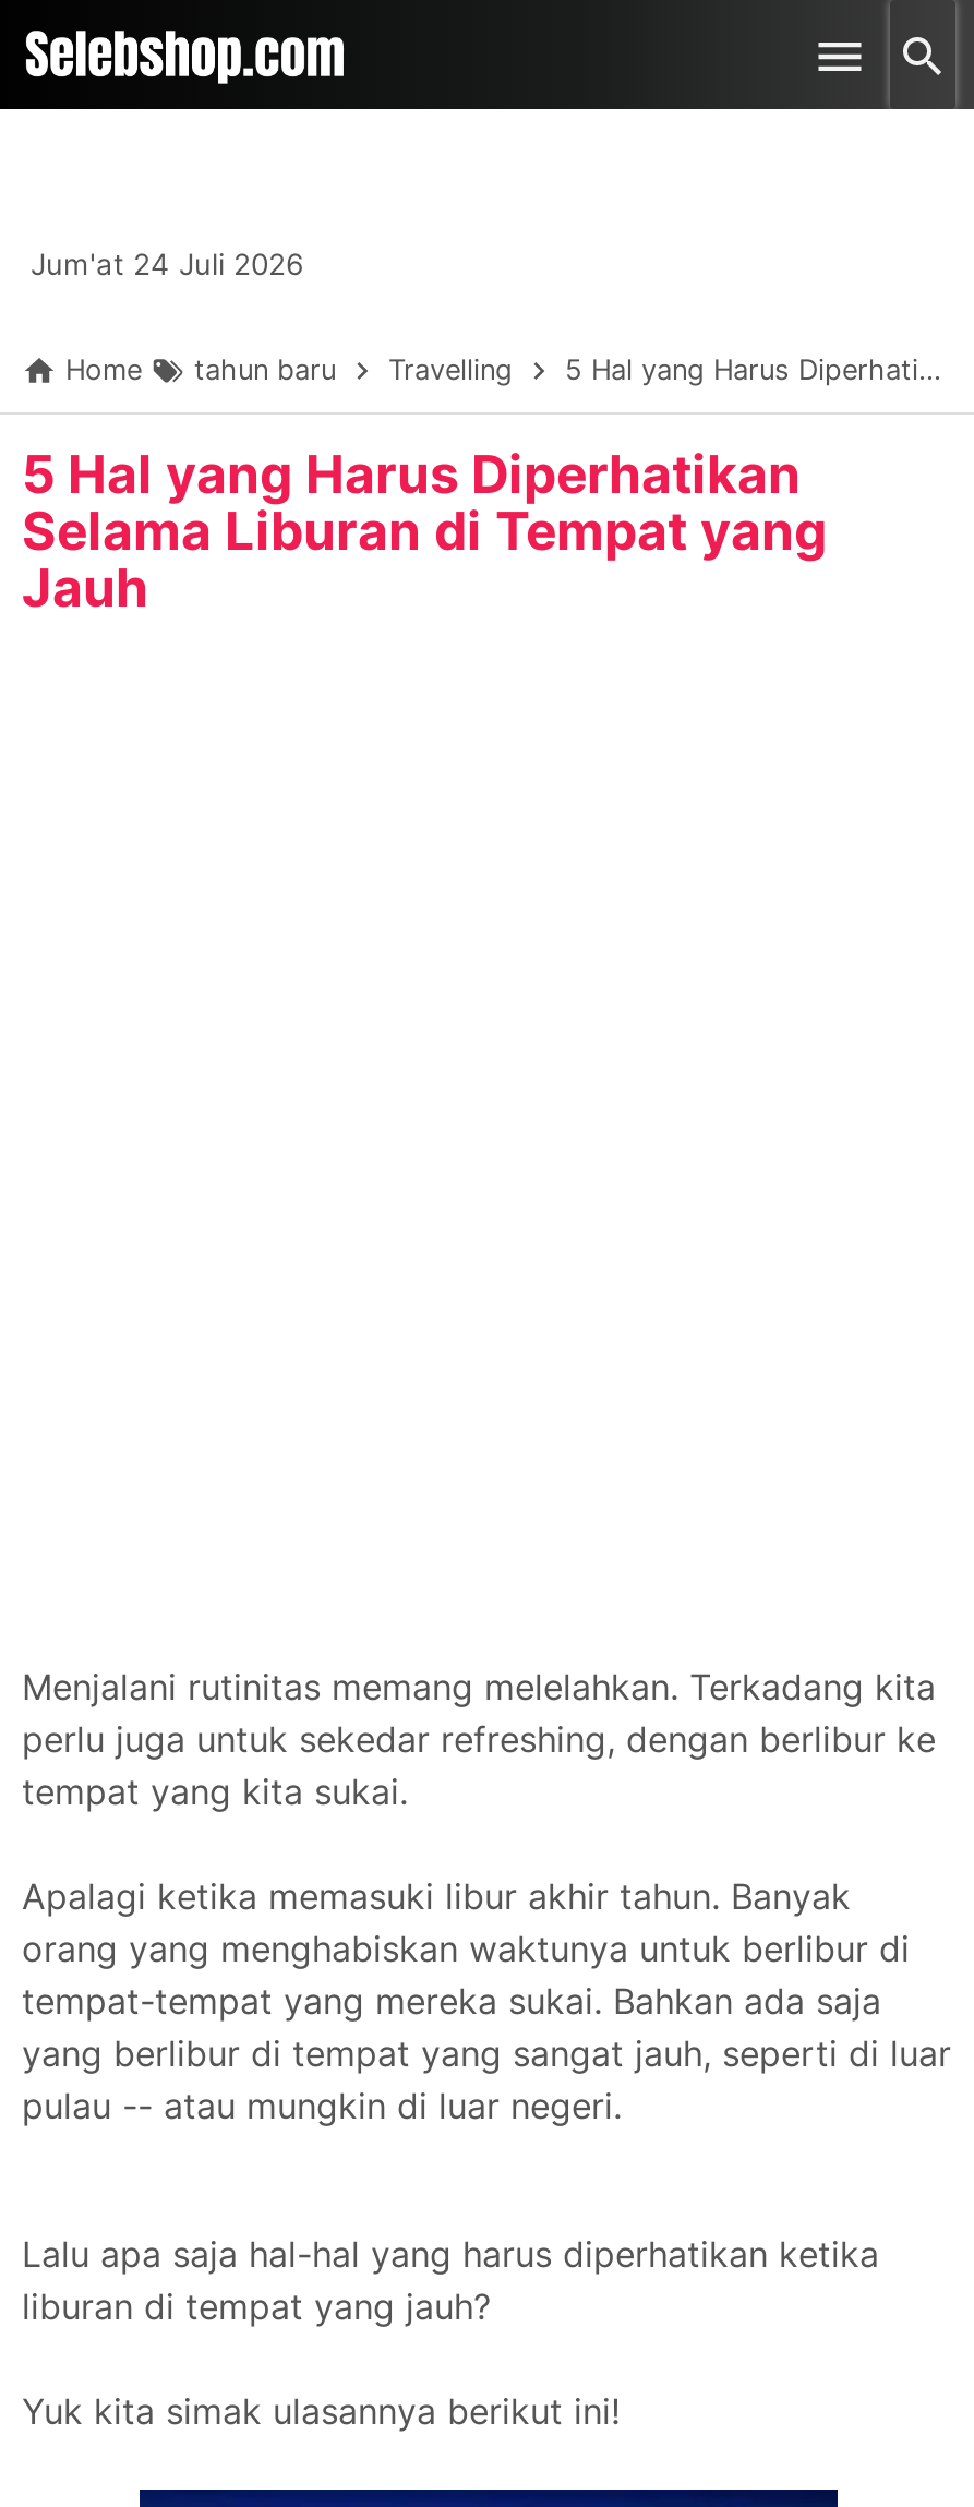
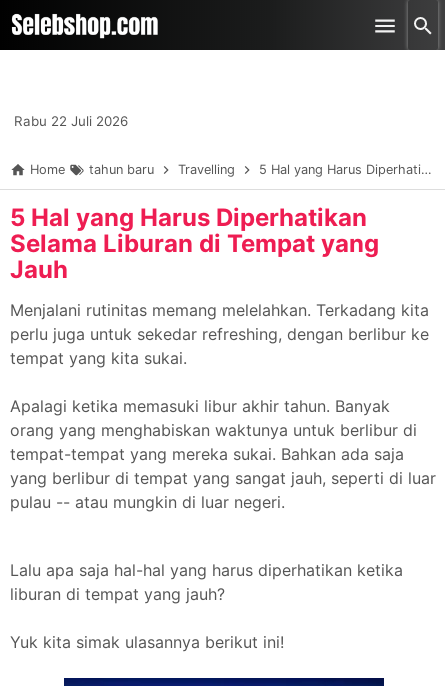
[31,247,303,281] Jum'at 24 Juli 2026 -> [14,113,128,129] Rabu 22 Juli 2026

